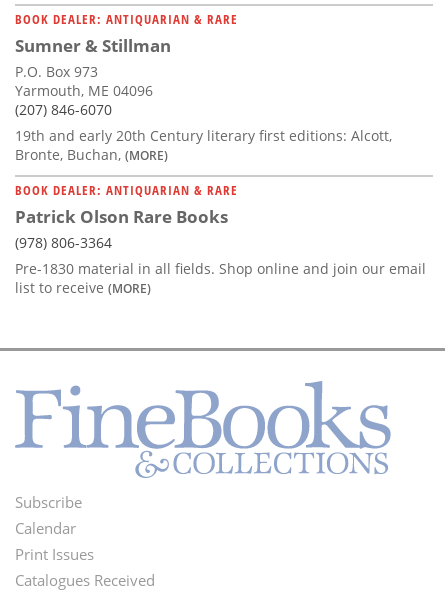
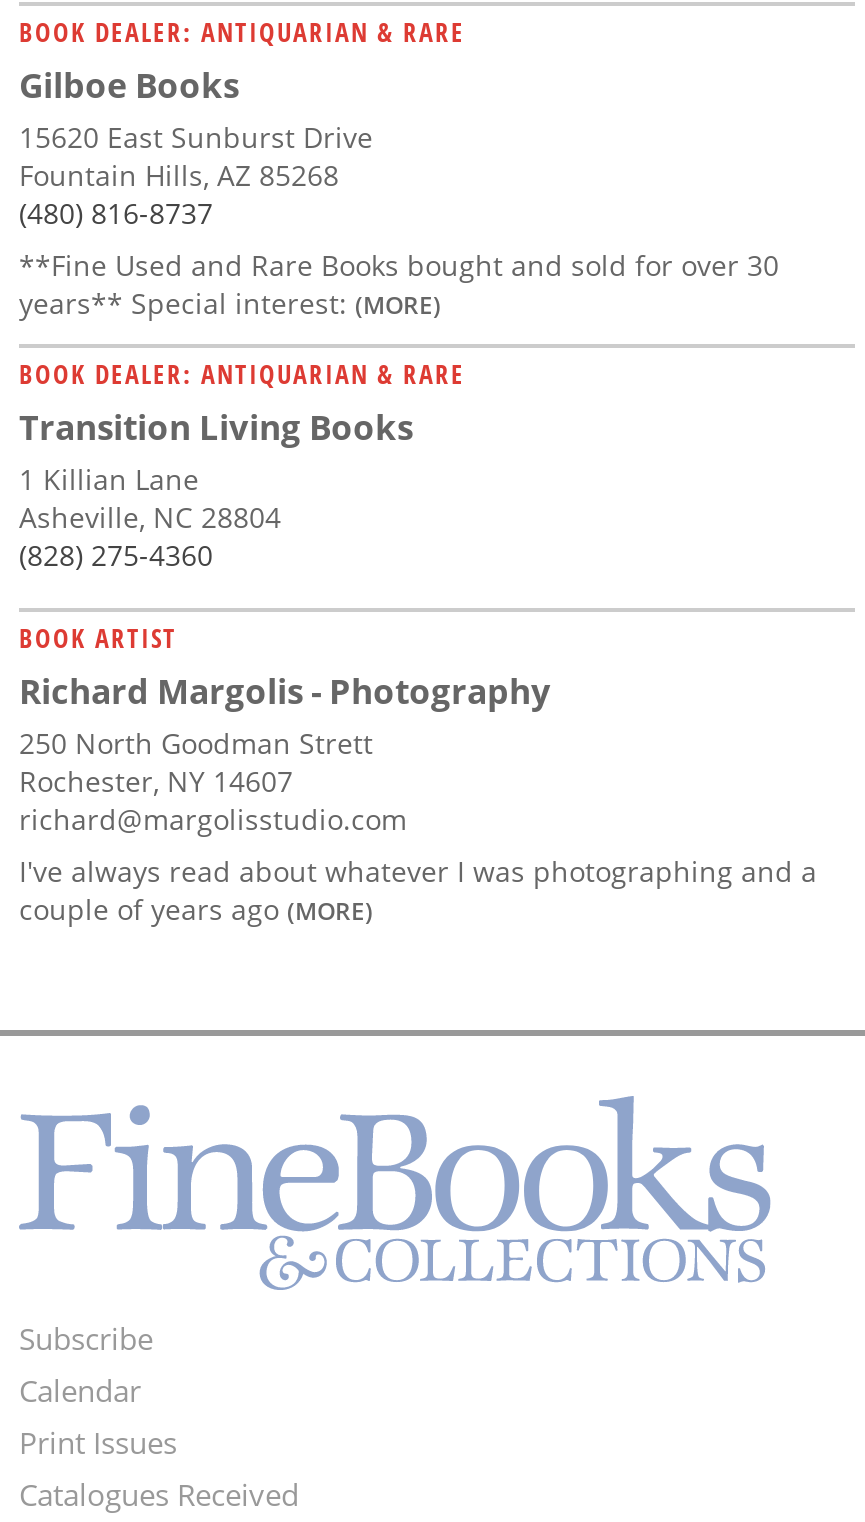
[15,34,392,164] Sumner & Stillman | P.O. Box 973 | Yarmouth, ME 04096 | (207) 846-6070 | 19th and early 20th Century literary first editions: Alcott, | Bronte, Buchan, (MORE) -> [19,61,779,321] Gilboe Books | 15620 East Sunburst Drive | Fountain Hills, AZ 85268 | (480) 816-8737 | **Fine Used and Rare Books bought and sold for over 30 | years** Special interest: (MORE)
[15,205,426,297] Patrick Olson Rare Books | (978) 806-3364 | Pre-1830 material in all fields. Shop online and join our email | list to receive (MORE) -> [19,403,817,927] Transition Living Books | 1 Killian Lane | Asheville, NC 28804 | (828) 275-4360 | BOOK ARTIST | Richard Margolis - Photography | 250 North Goodman Strett | Rochester, NY 14607 | richard@margolisstudio.com | I've always read about whatever I was photographing and a | couple of years ago (MORE)

